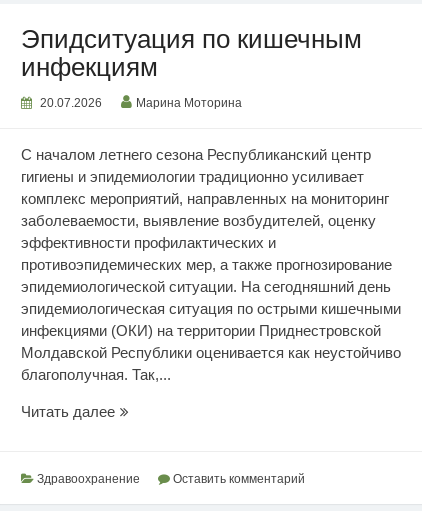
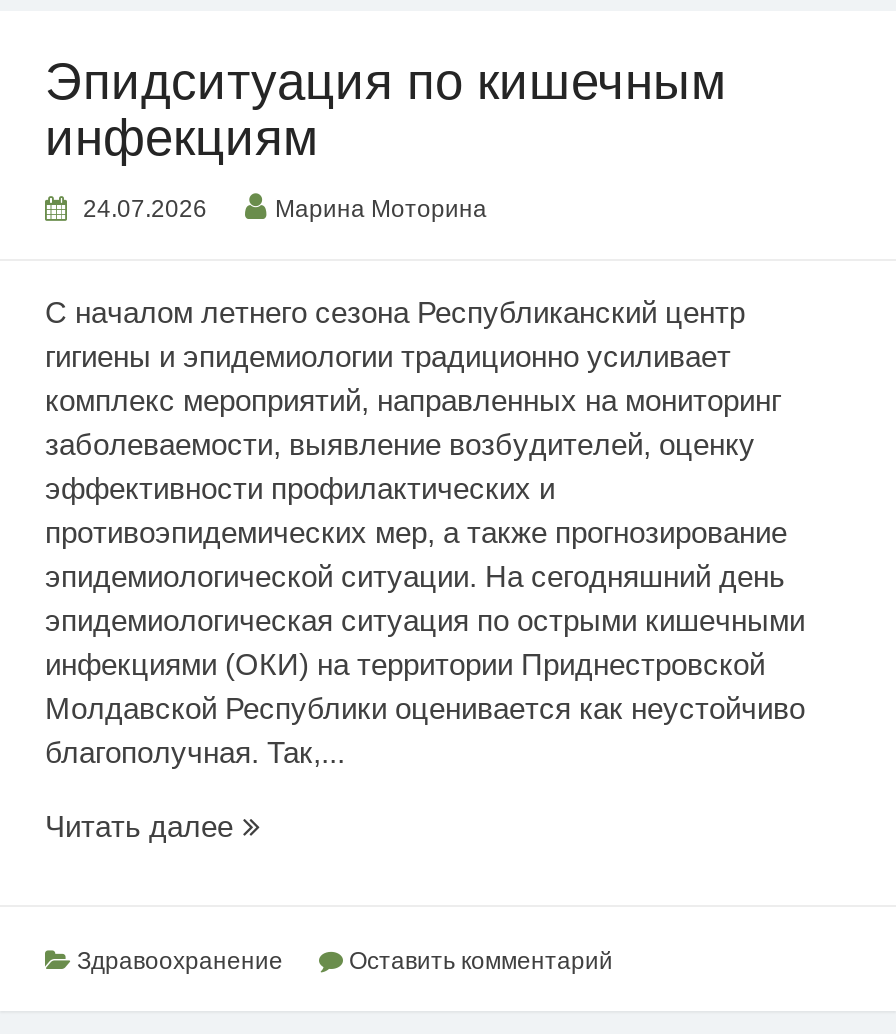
[39,96,101,110] 20.07.2026 -> [83,196,207,224] 24.07.2026

